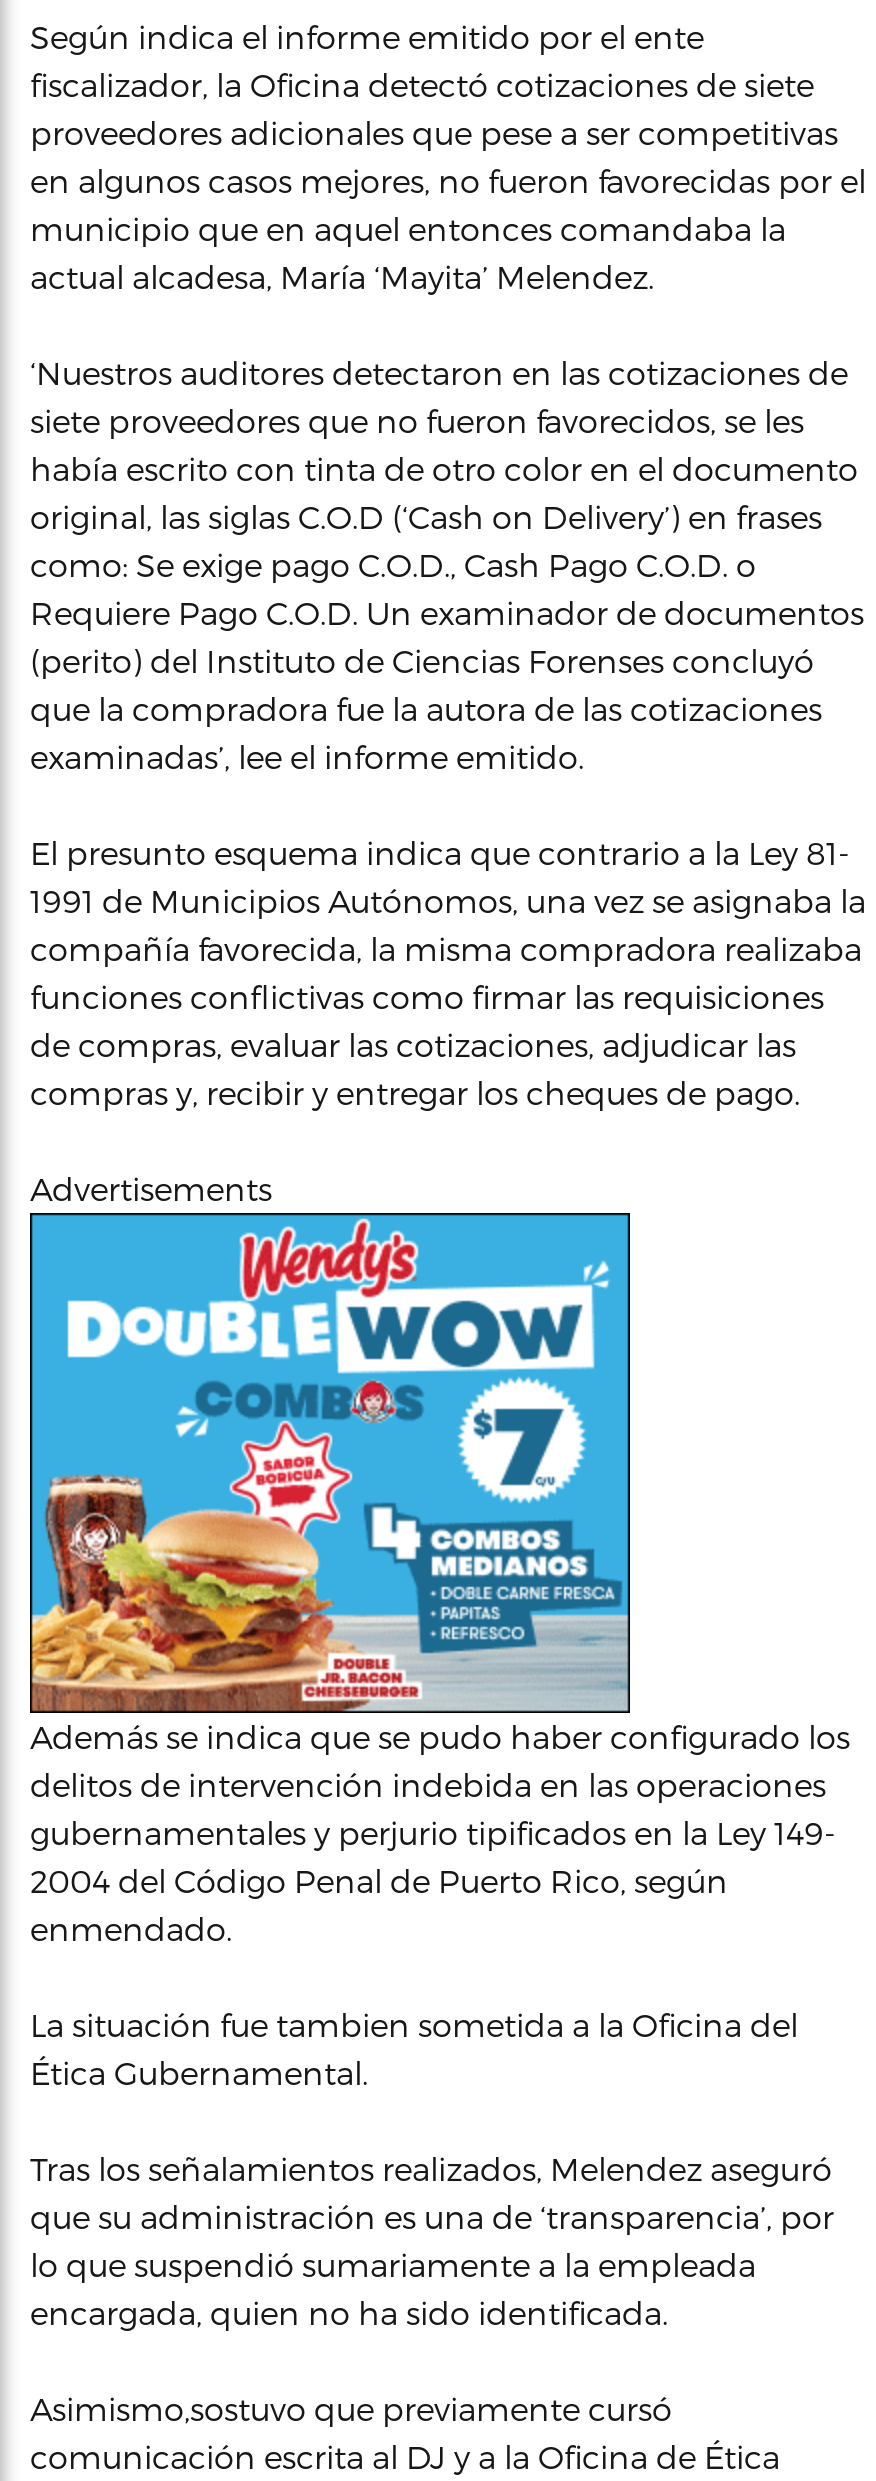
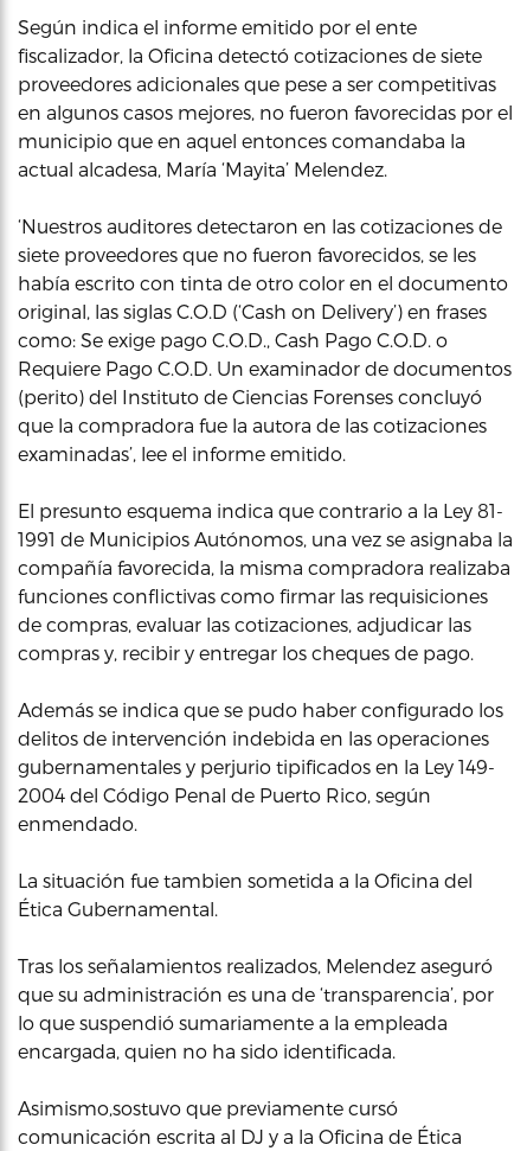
[30,1169,272,1207] Advertisements -> none
[28,1211,632,1713] [image] -> none

